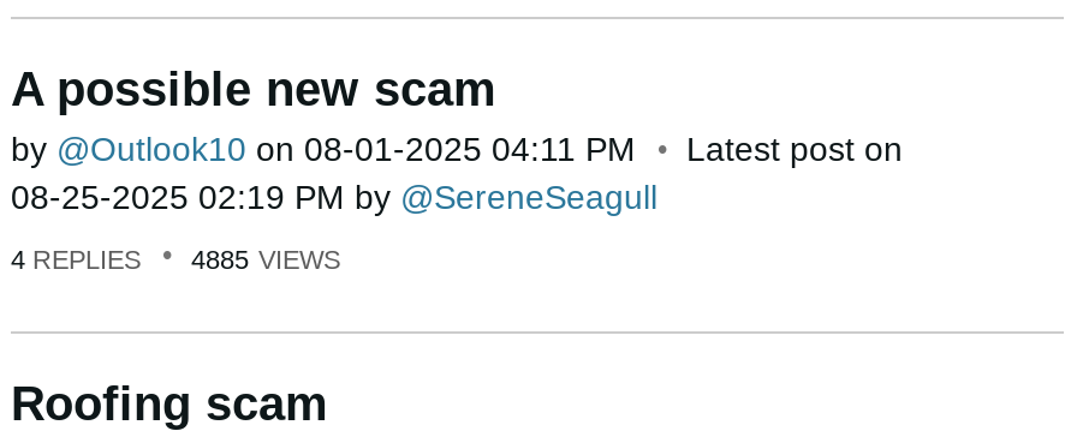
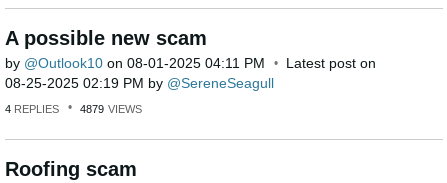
[11,244,340,273] 4 REPLIES 4885 VIEWS -> [5,103,142,115] 4 REPLIES 4879 VIEWS

